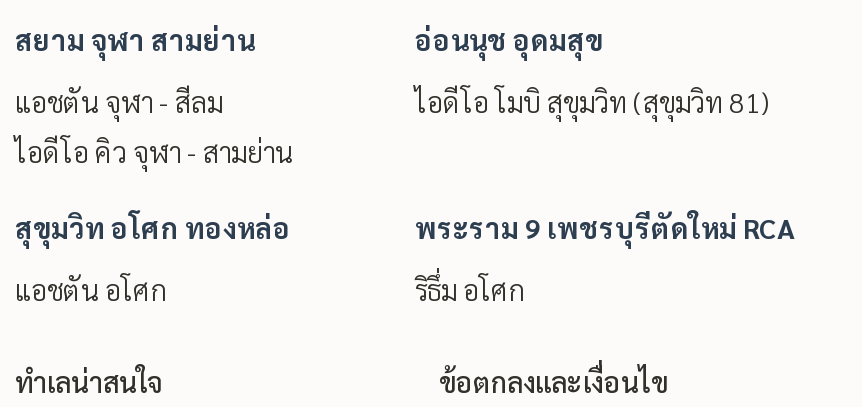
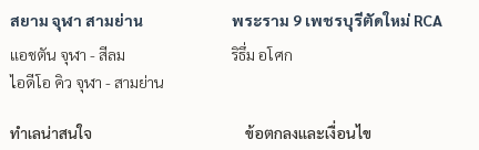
[15,20,771,306] อ่อนนุช อุดมสุข | ไอดีโอ โมบิ สุขุมวิท (สุขุมวิท 81) | สุขุมวิท อโศก ทองหล่อ | แอชตัน อโศก -> none
moved [415,208,795,306] -> [232,10,442,64]: พระราม 9 เพชรบุรีตัดใหม่ RCA | ริธึ่ม อโศก

